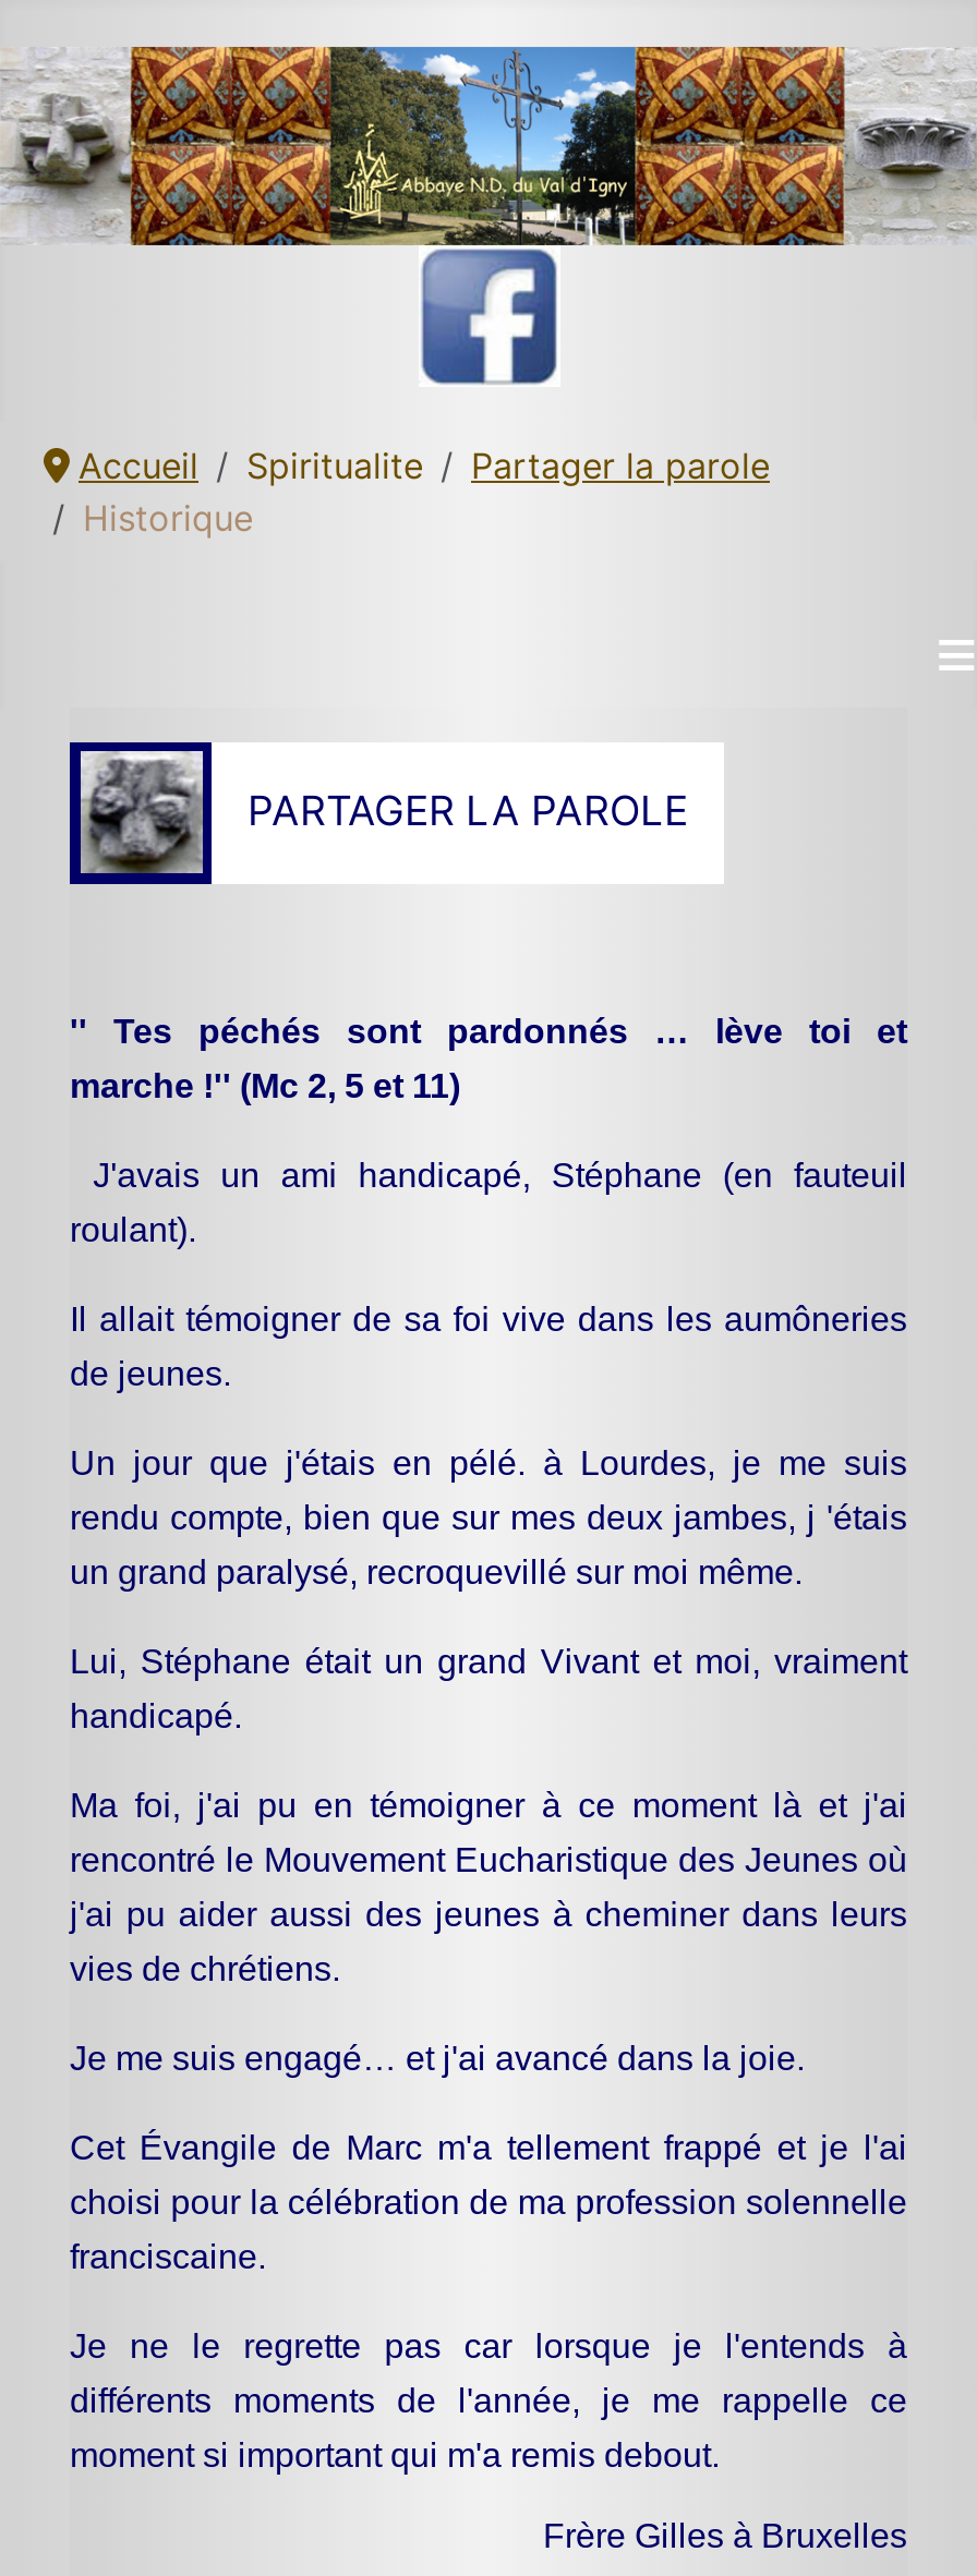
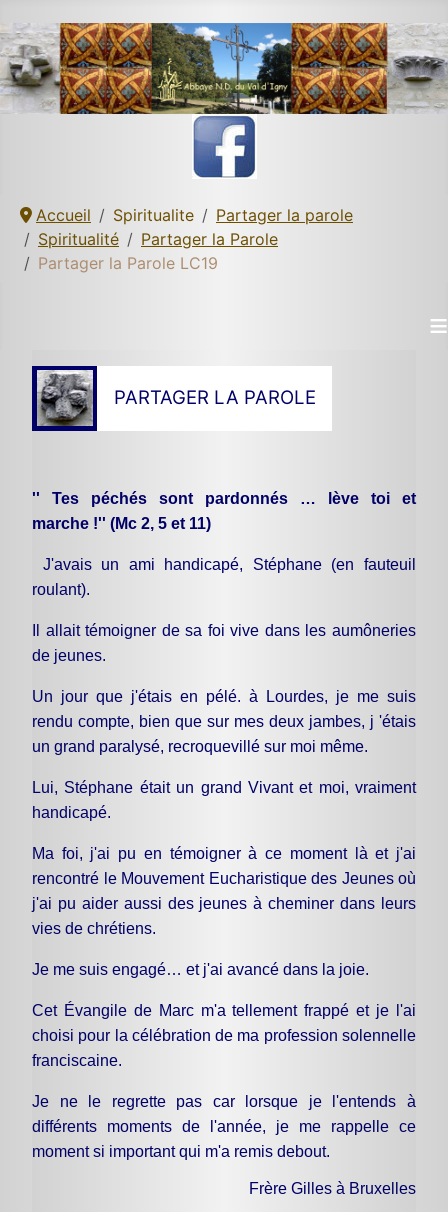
[83,496,253,540] Historique -> [38,229,278,273] Spiritualité | Partager la Parole | Partager la Parole LC19

